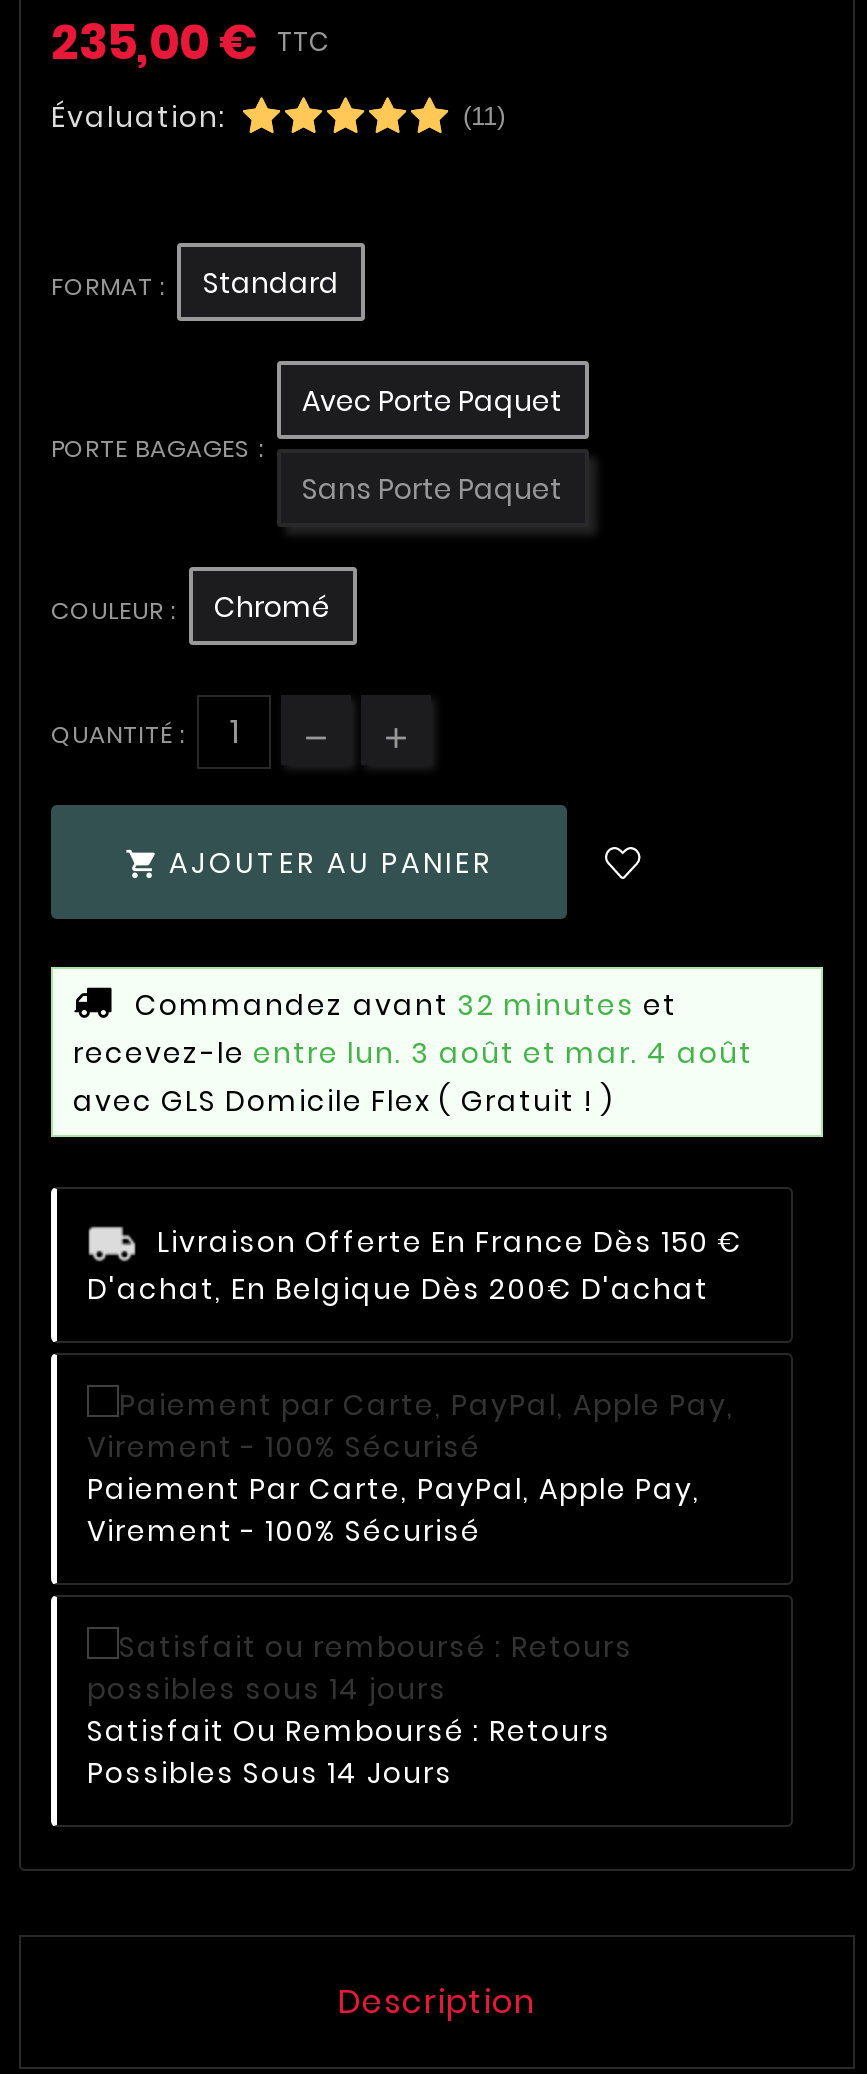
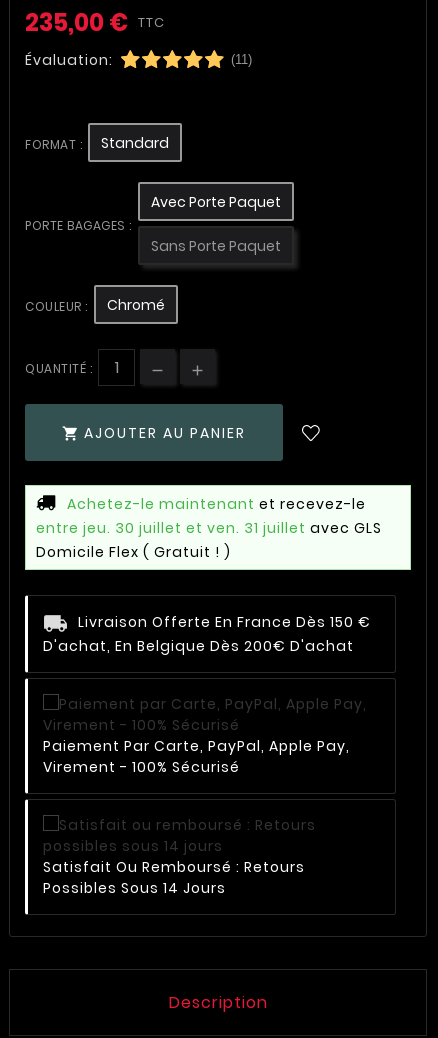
[73,985,753,1121] Commandez avant 32 minutes et | recevez-le entre lun. 3 août et mar. 4 août | avec GLS Domicile Flex ( Gratuit ! ) -> [36,494,382,562] Achetez-le maintenant et recevez-le | entre jeu. 30 juillet et ven. 31 juillet avec GLS | Domicile Flex ( Gratuit ! )

